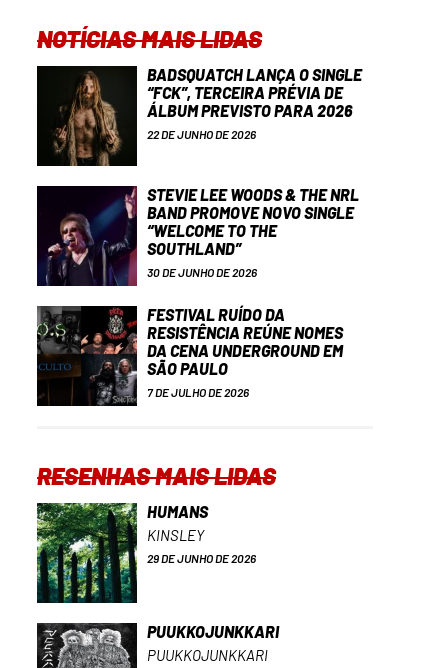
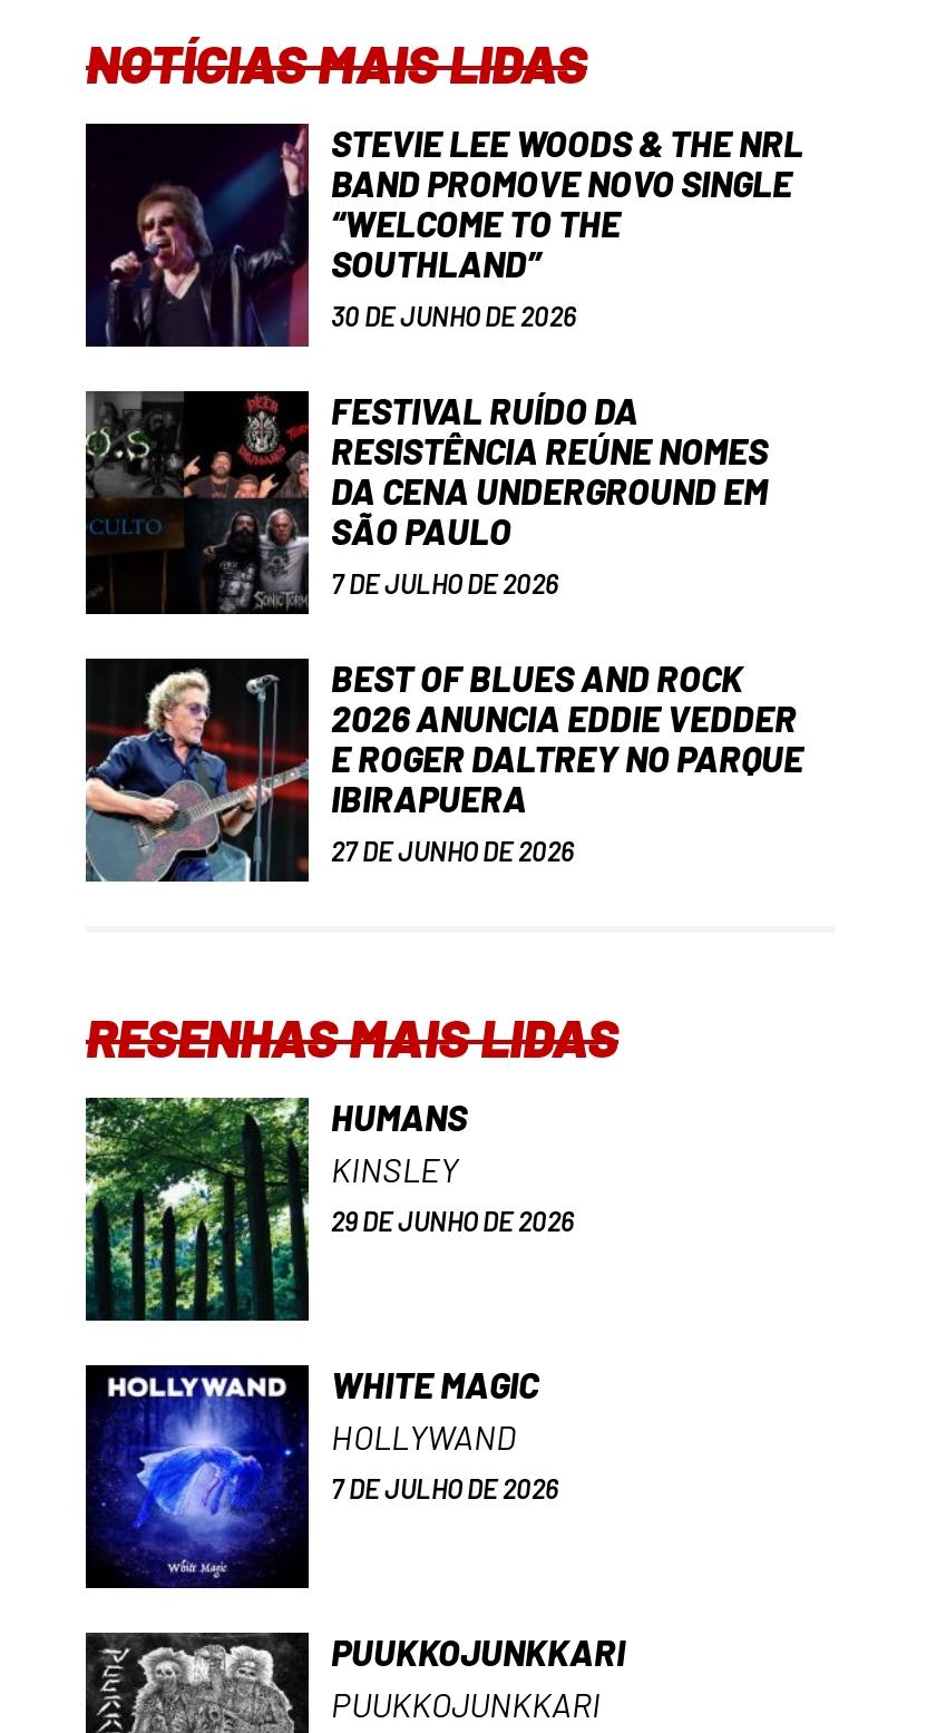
[37,65,362,167] [image] | BADSQUATCH LANÇA O SINGLE | “FCK”, TERCEIRA PRÉVIA DE | ÁLBUM PREVISTO PARA 2026 | 22 DE JUNHO DE 2026 -> none
moved [37,185,359,399] -> [86,121,803,598]: [image] | STEVIE LEE WOODS & THE NRL | BAND PROMOVE NOVO SINGLE | ... | SÃO PAULO | 7 DE JULHO DE 2026
none -> [84,656,803,884] [image] | BEST OF BLUES AND ROCK | 2026 ANUNCIA EDDIE VEDDER | E ROGER DALTREY NO PARQUE | IBIRAPUERA | 27 DE JUNHO DE 2026
none -> [88,1363,558,1588] [image] | WHITE MAGIC | HOLLYWAND | 7 DE JULHO DE 2026

